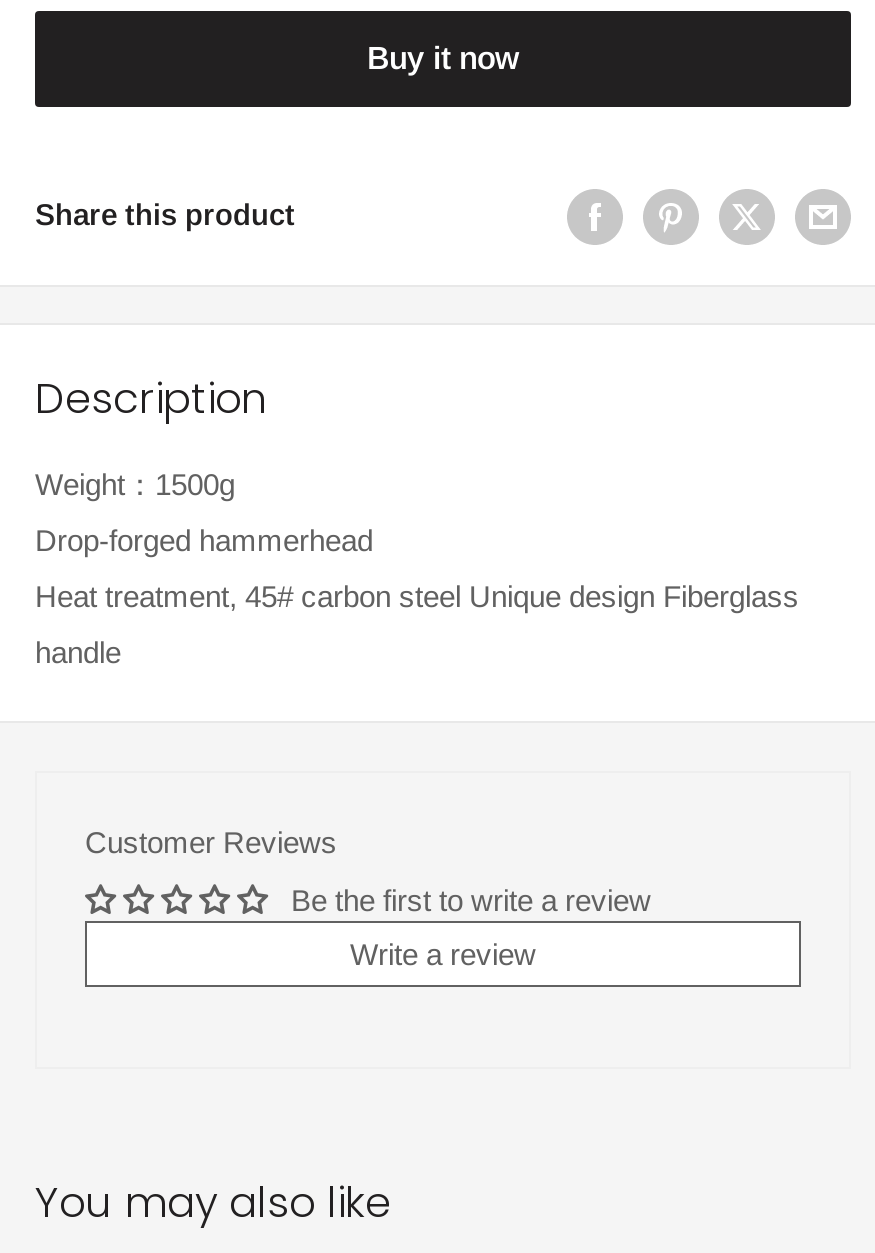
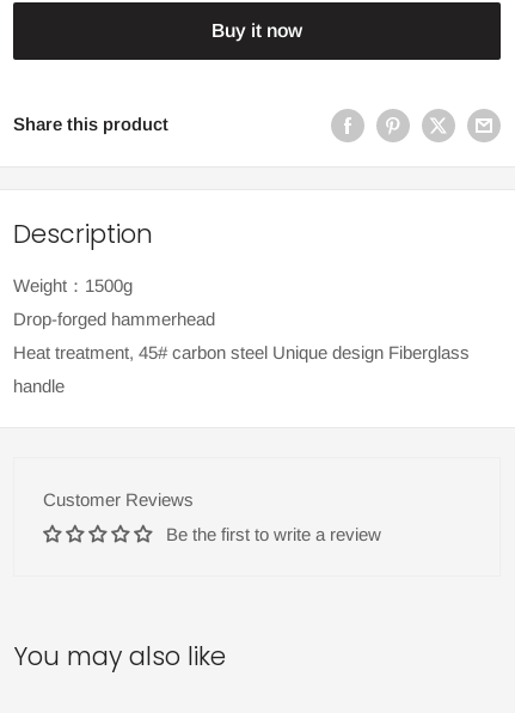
[350,938,536,972] Write a review -> none

